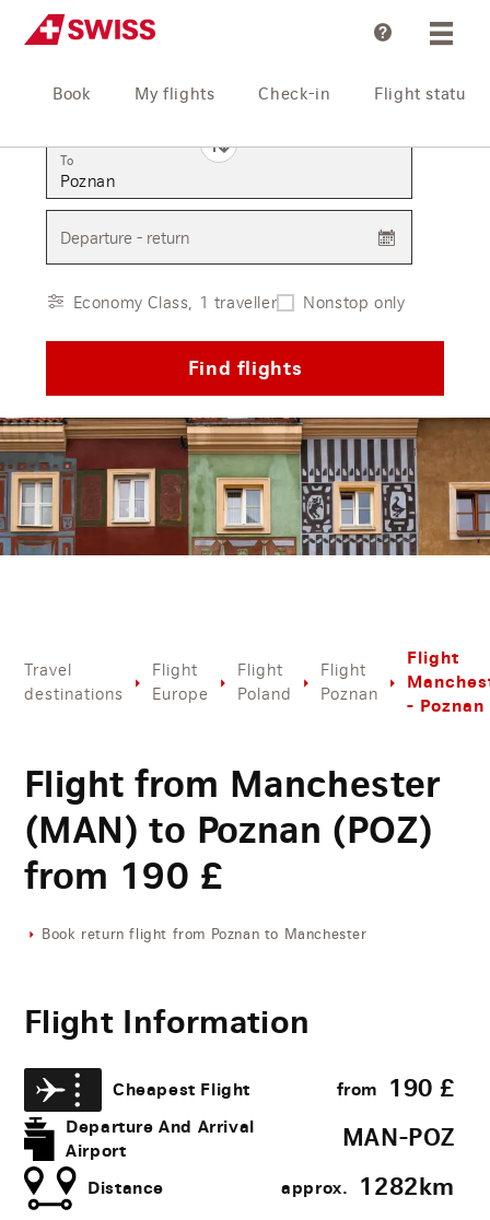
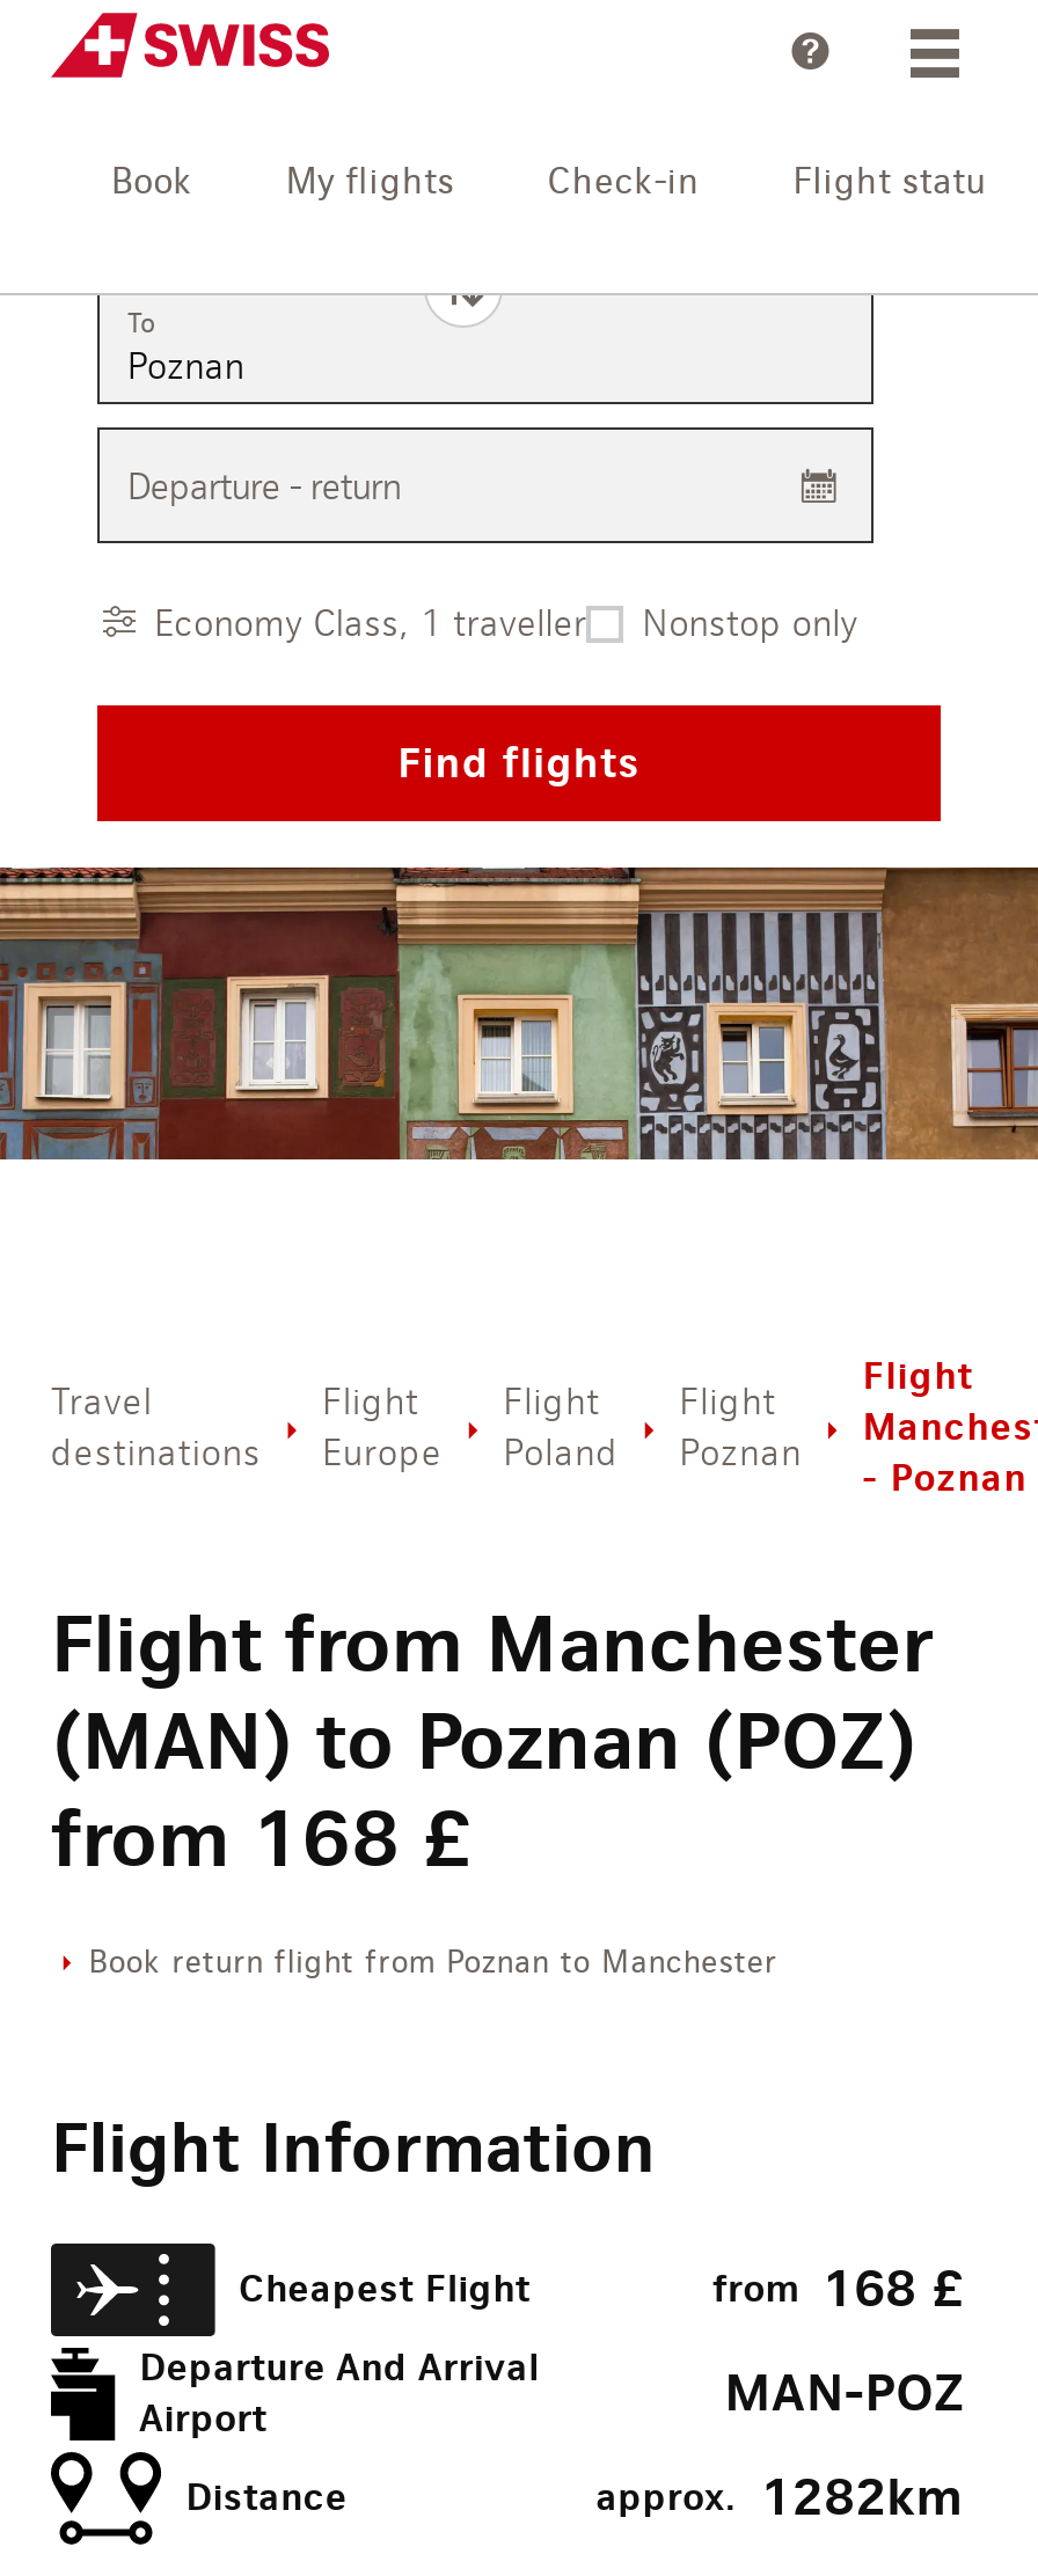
[24,853,223,900] from 190 £ -> [51,1789,473,1889] from 168 £
[336,1074,455,1104] from 190 £ -> [713,2257,964,2322] from 168 £

